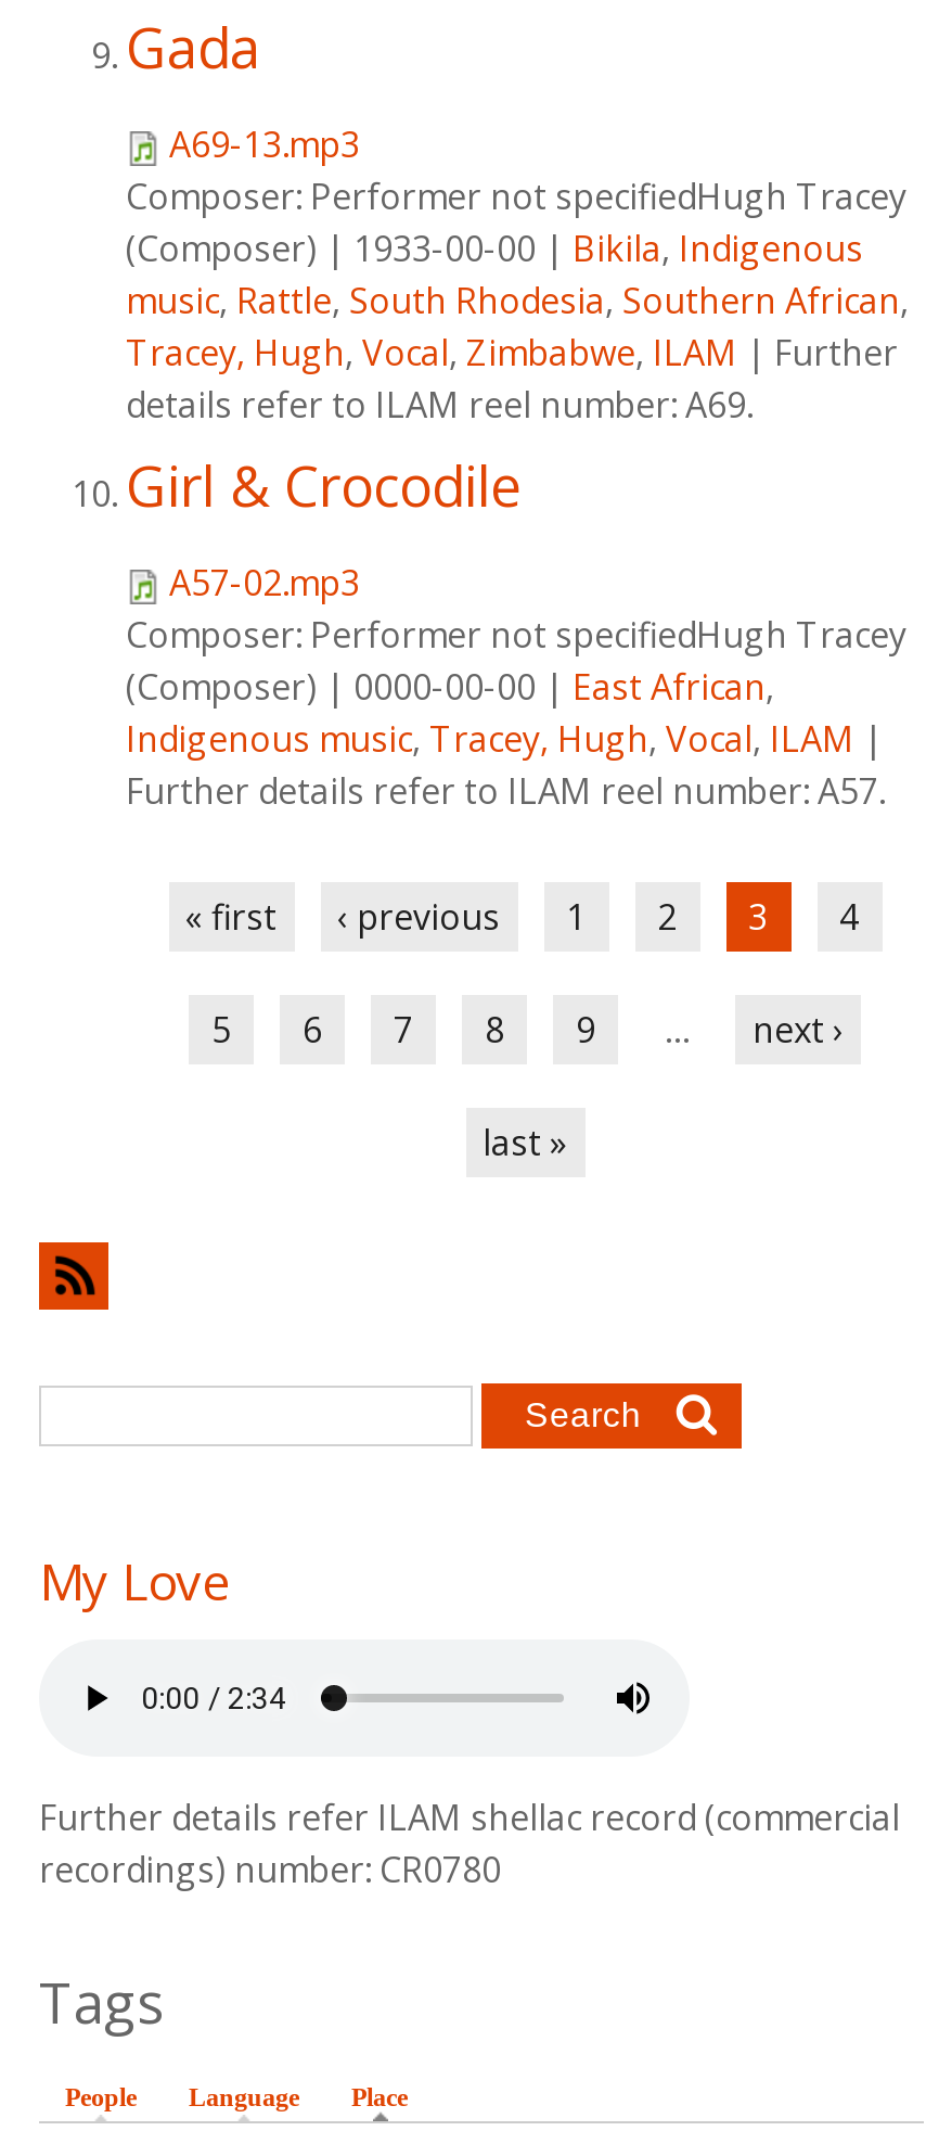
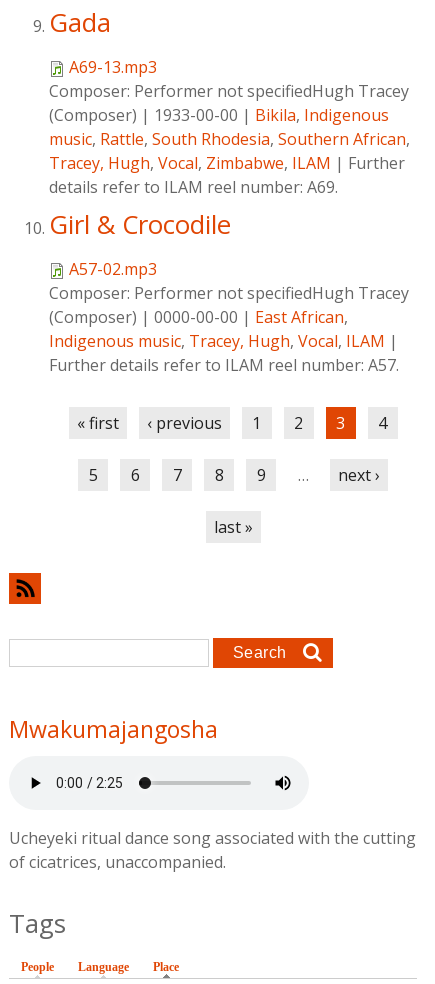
[39,1547,230,1616] My Love -> [9,713,218,745] Mwakumajangosha
[39,1794,900,1893] Further details refer ILAM shellac record (commercial | recordings) number: CR0780 -> [9,827,416,873] Ucheyeki ritual dance song associated with the cutting | of cicatrices, unaccompanied.

